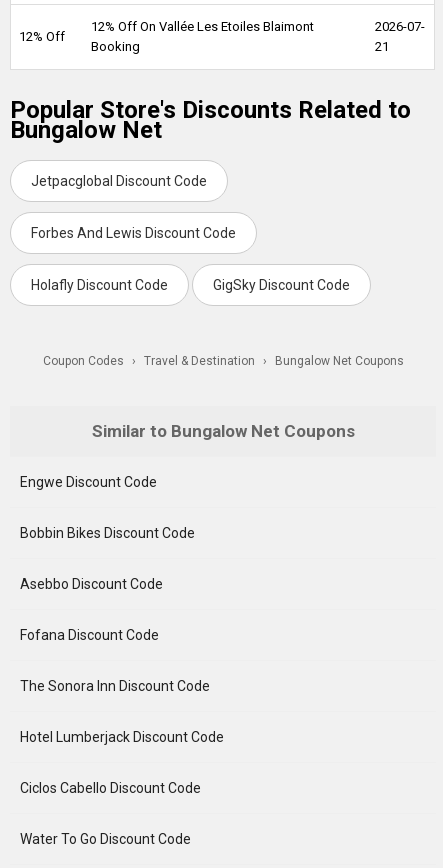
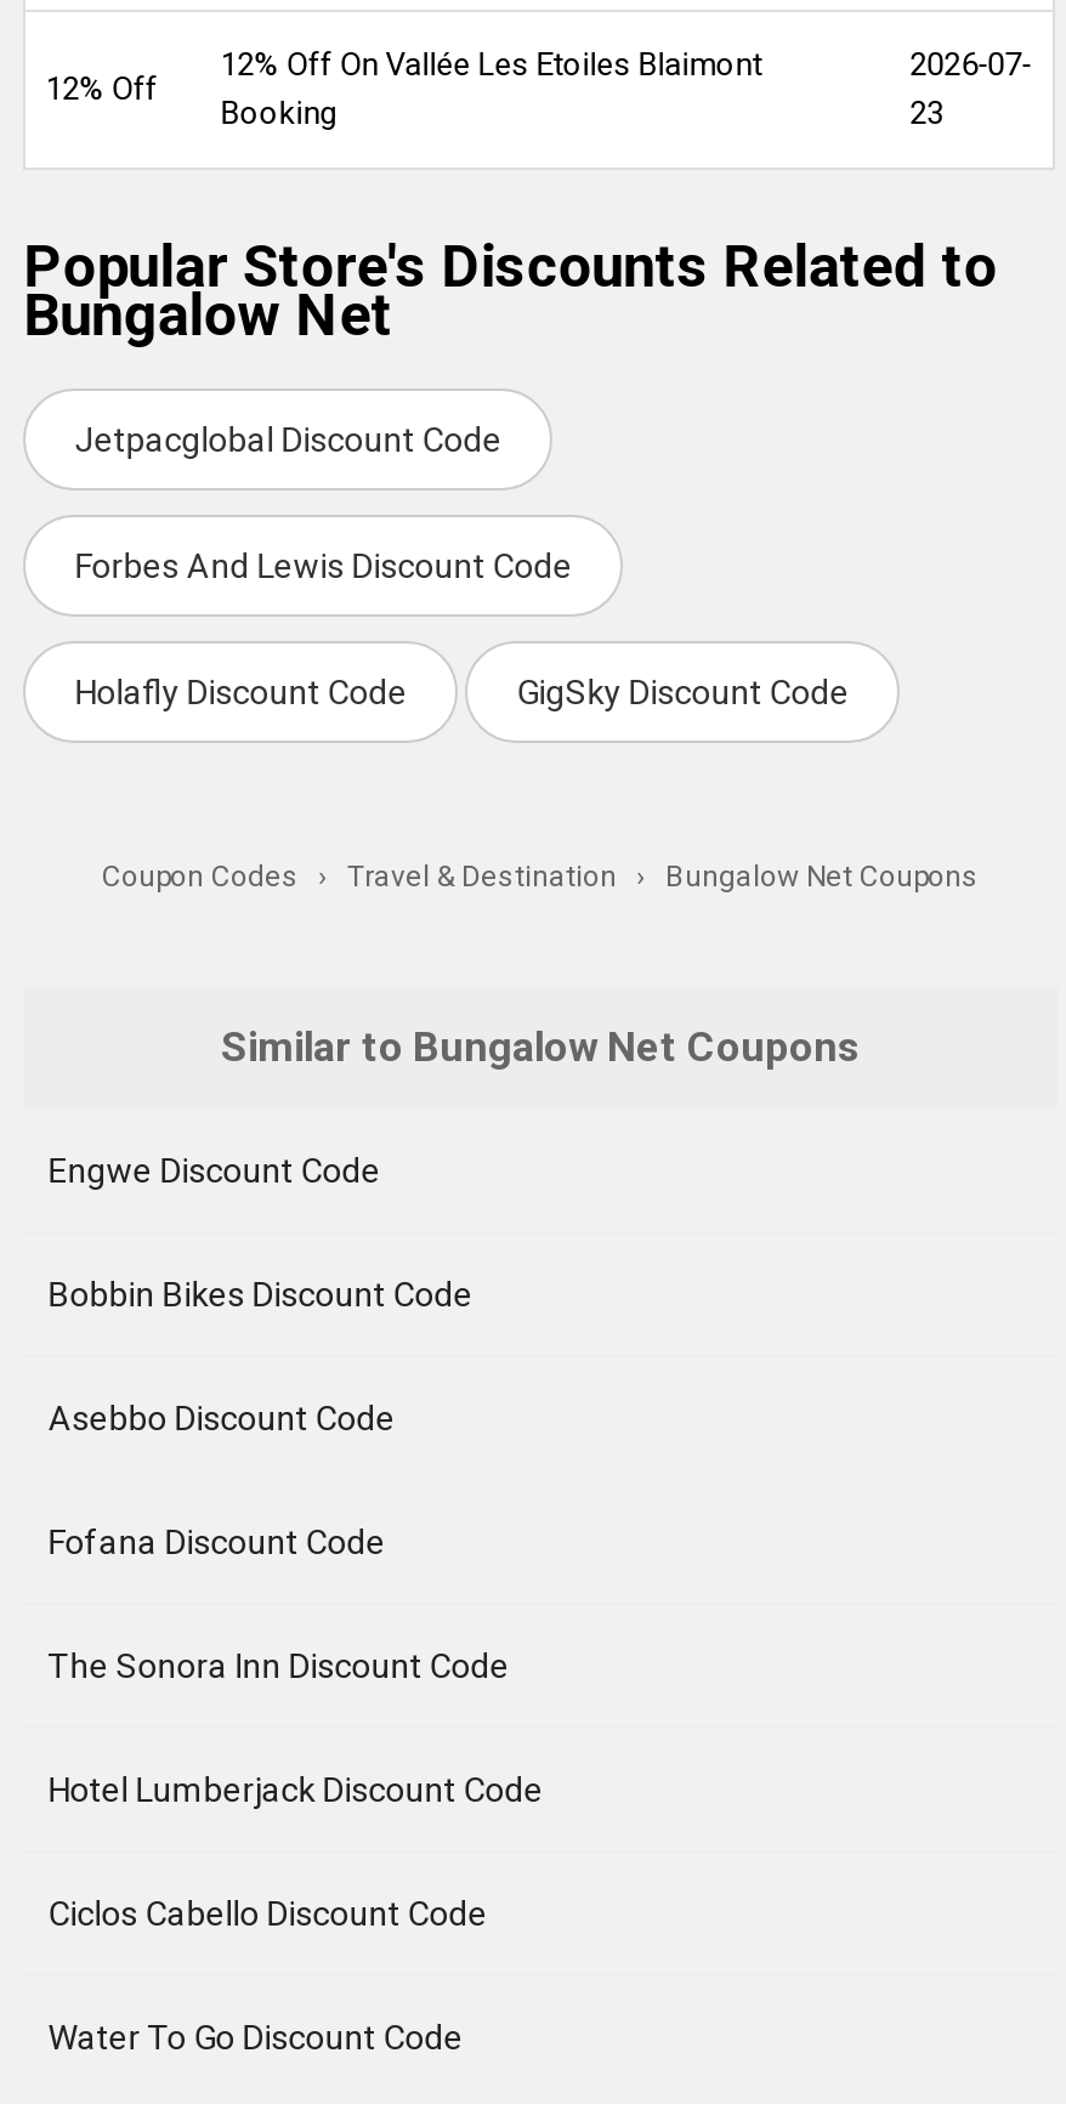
[375,39,389,54] 21 -> [910,95,944,131] 23

